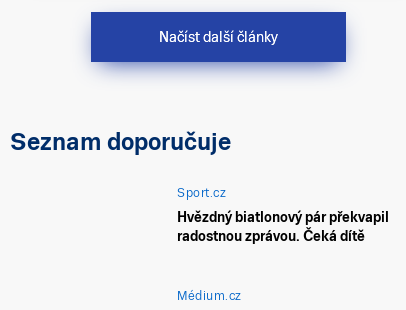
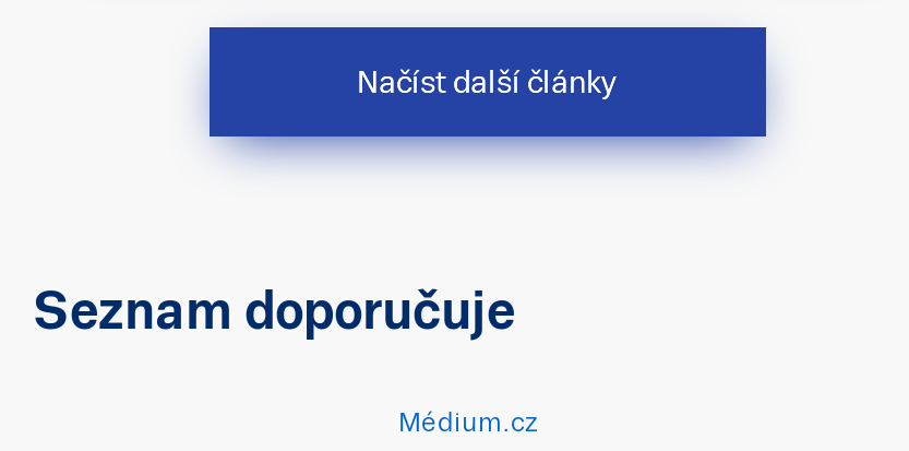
[177,186,389,244] Sport.cz | Hvězdný biatlonový pár překvapil | radostnou zprávou. Čeká dítě -> none

